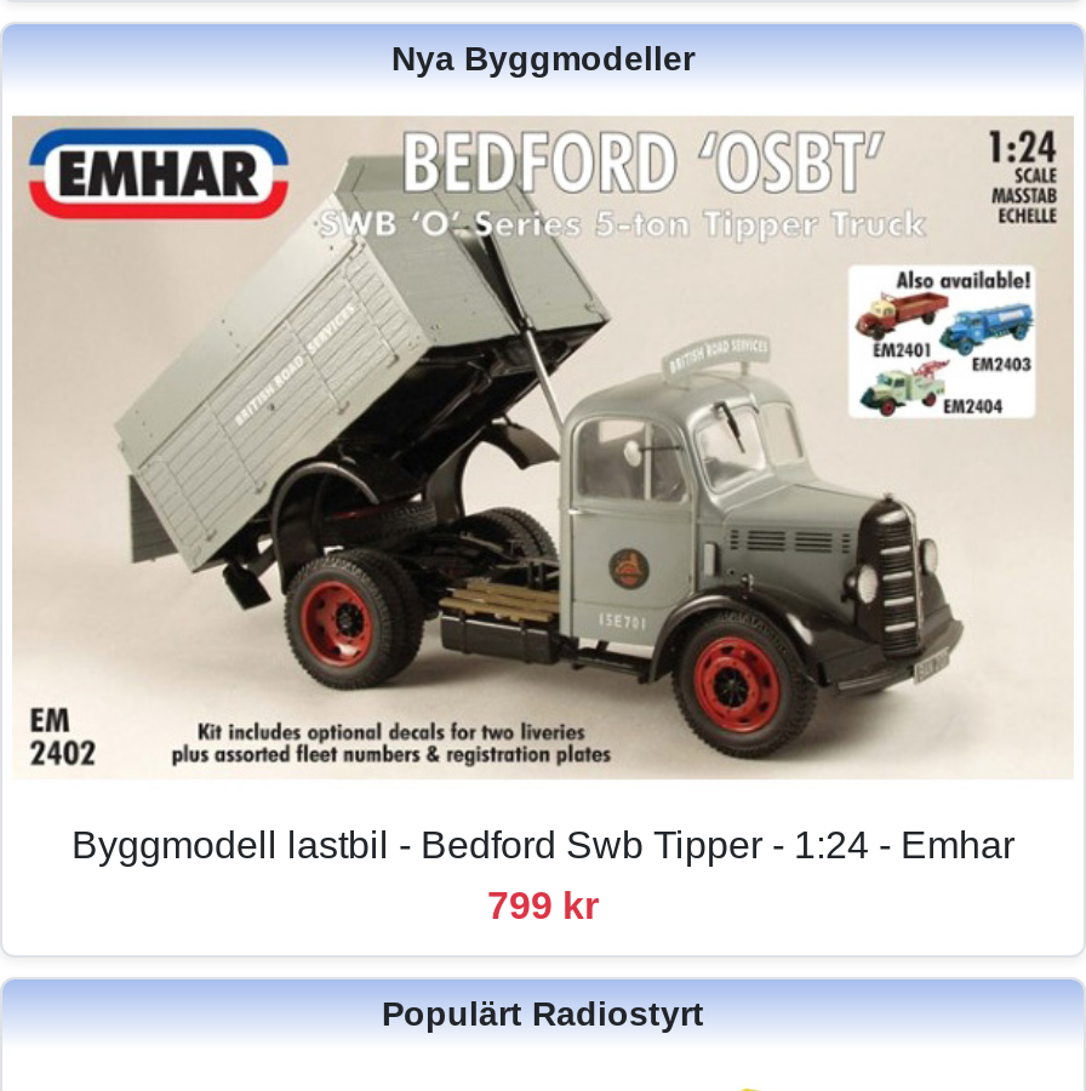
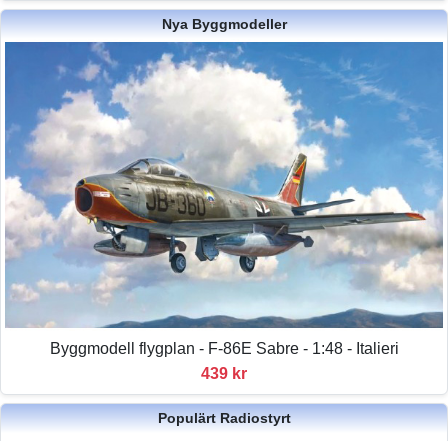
[12,102,1074,866] [image] | Byggmodell lastbil - Bedford Swb Tipper - 1:24 - Emhar -> [4,41,444,357] [image] | Byggmodell flygplan - F-86E Sabre - 1:48 - Italieri
[487,885,599,926] 799 kr -> [201,365,247,382] 439 kr

